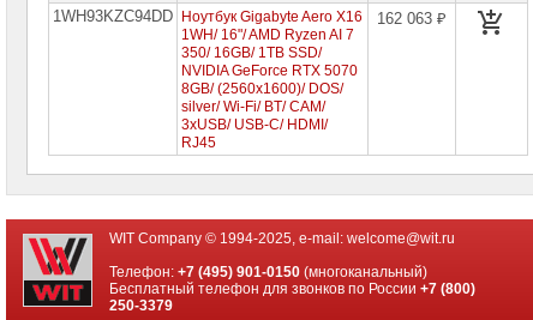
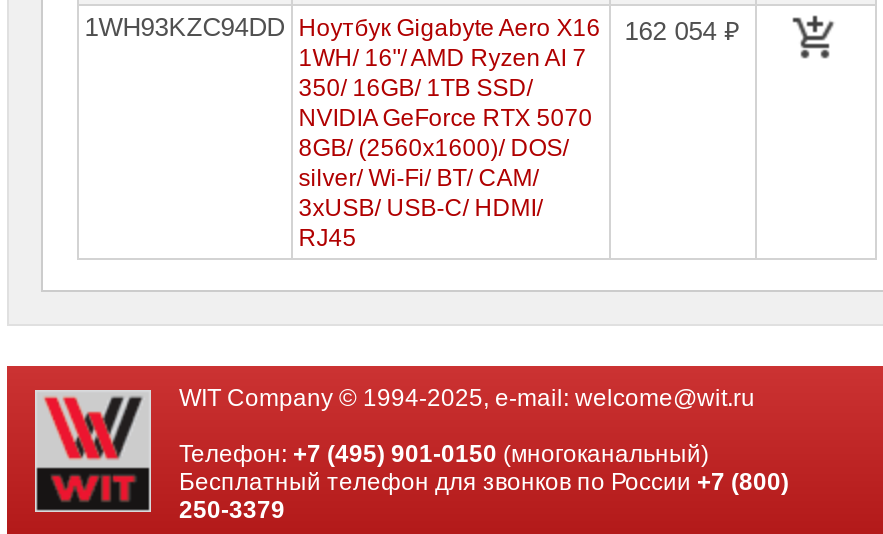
[372,10,451,28] 162 063 ₽ -> [617,16,749,46] 162 054 ₽

